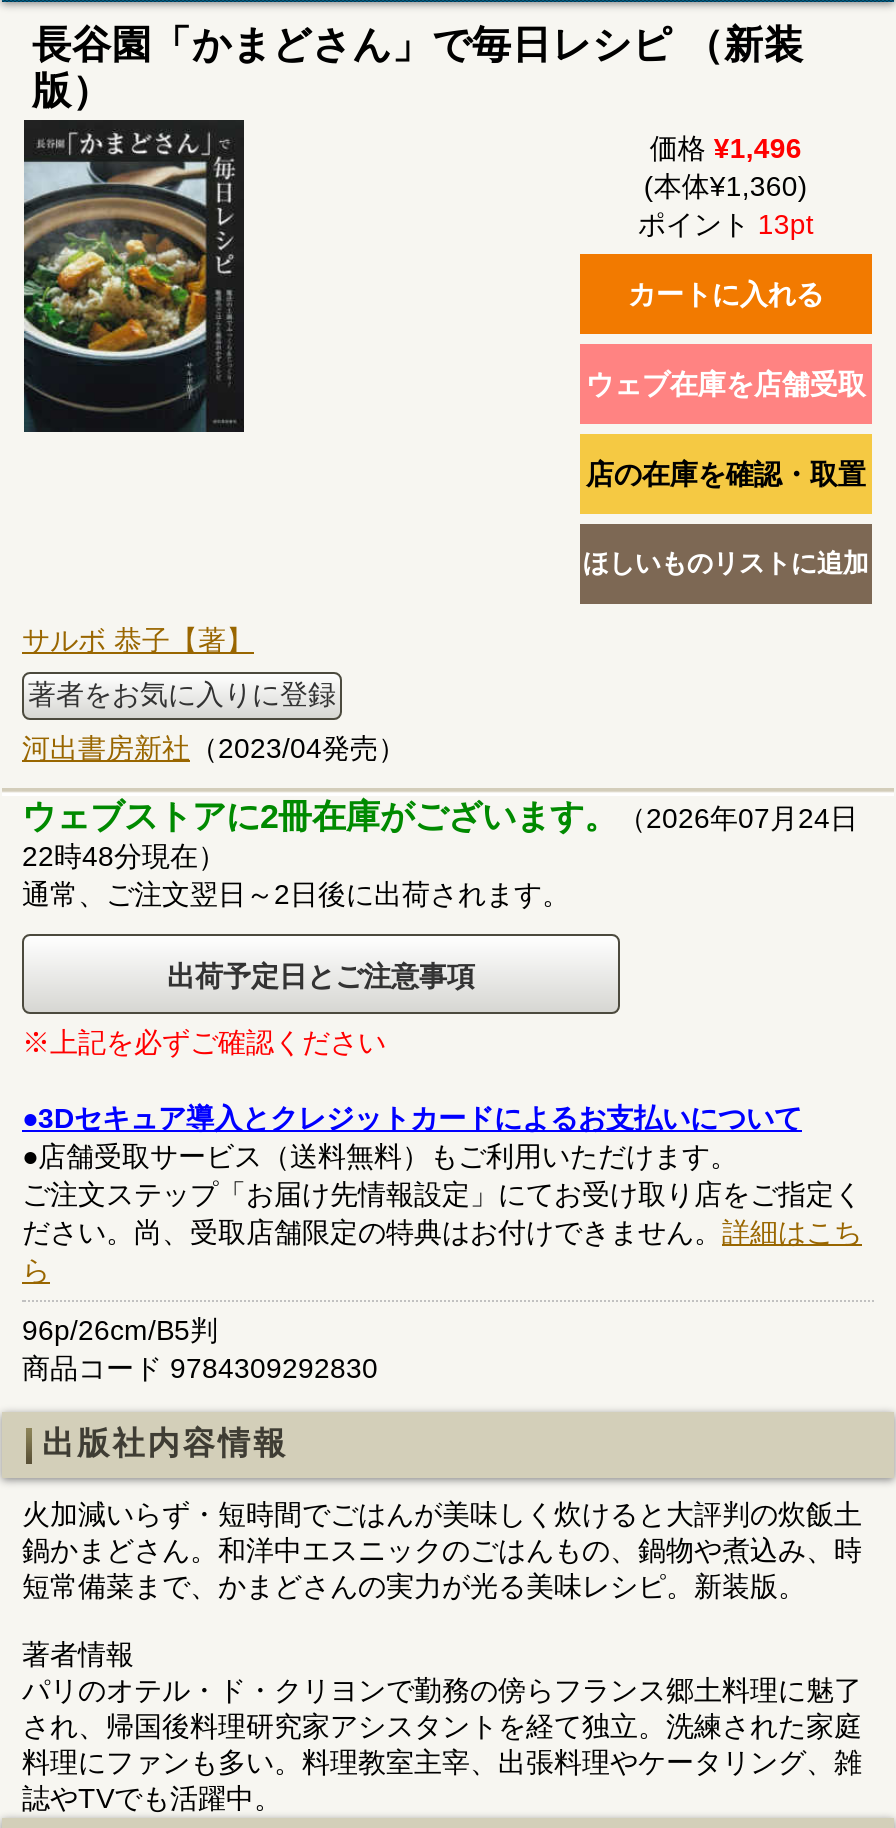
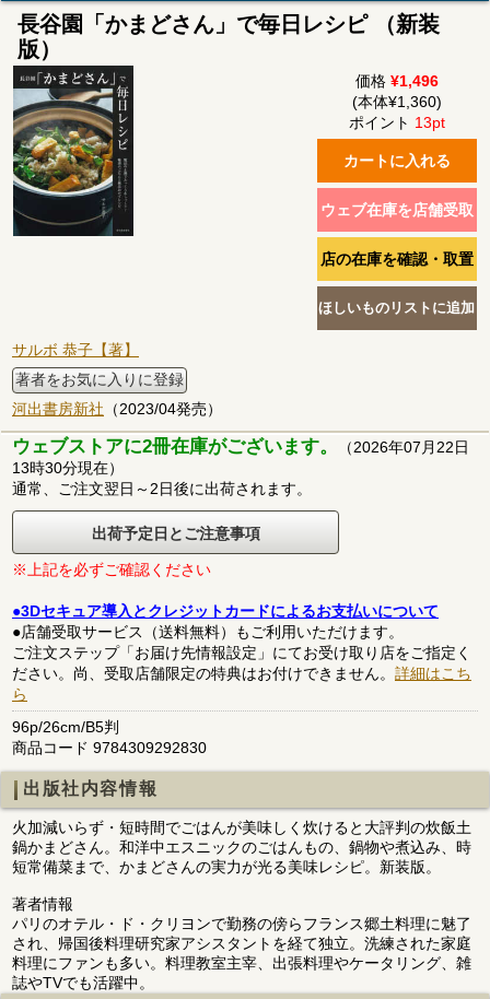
[22,798,858,836] ウェブストアに2冊在庫がございます。（2026年07月24日 -> [12,436,469,457] ウェブストアに2冊在庫がございます。（2026年07月22日
[22,840,226,872] 22時48分現在） -> [12,459,124,476] 13時30分現在）

